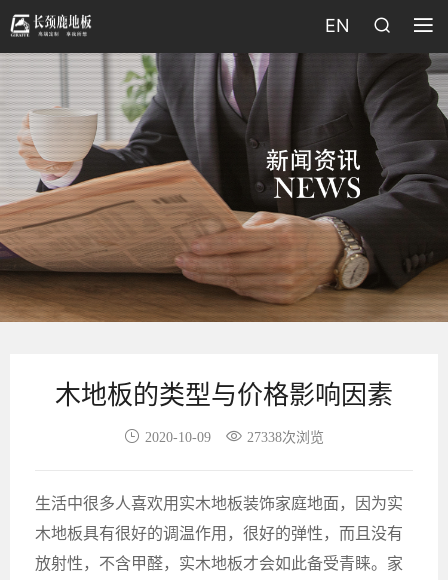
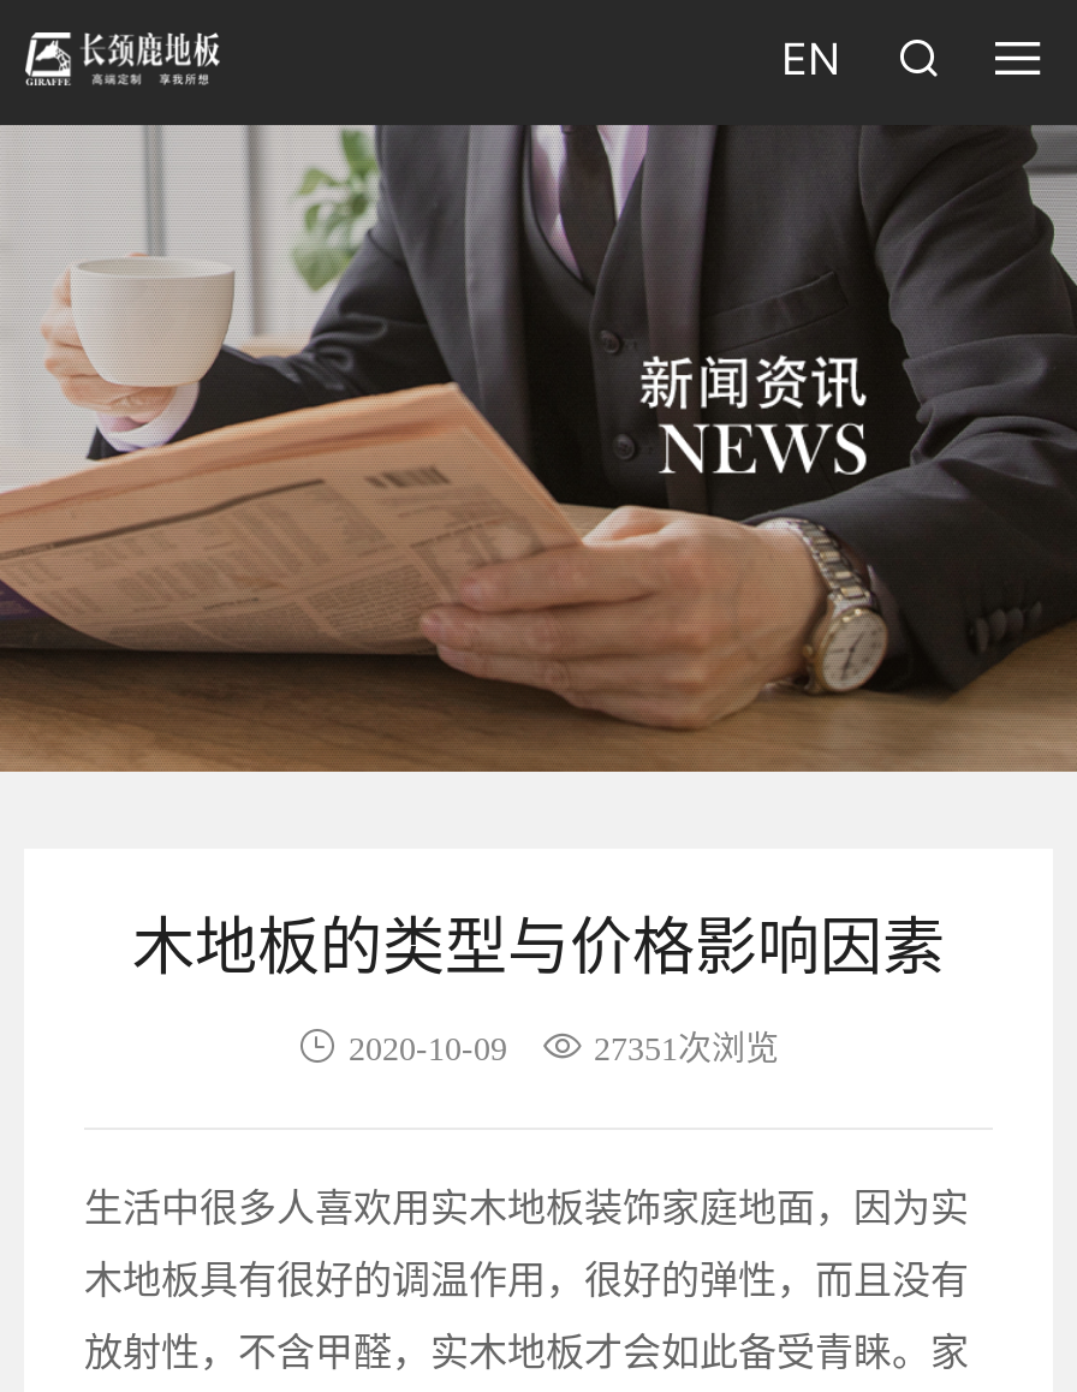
[247,430,324,444] 27338次浏览 -> [594,1032,779,1066] 27351次浏览

